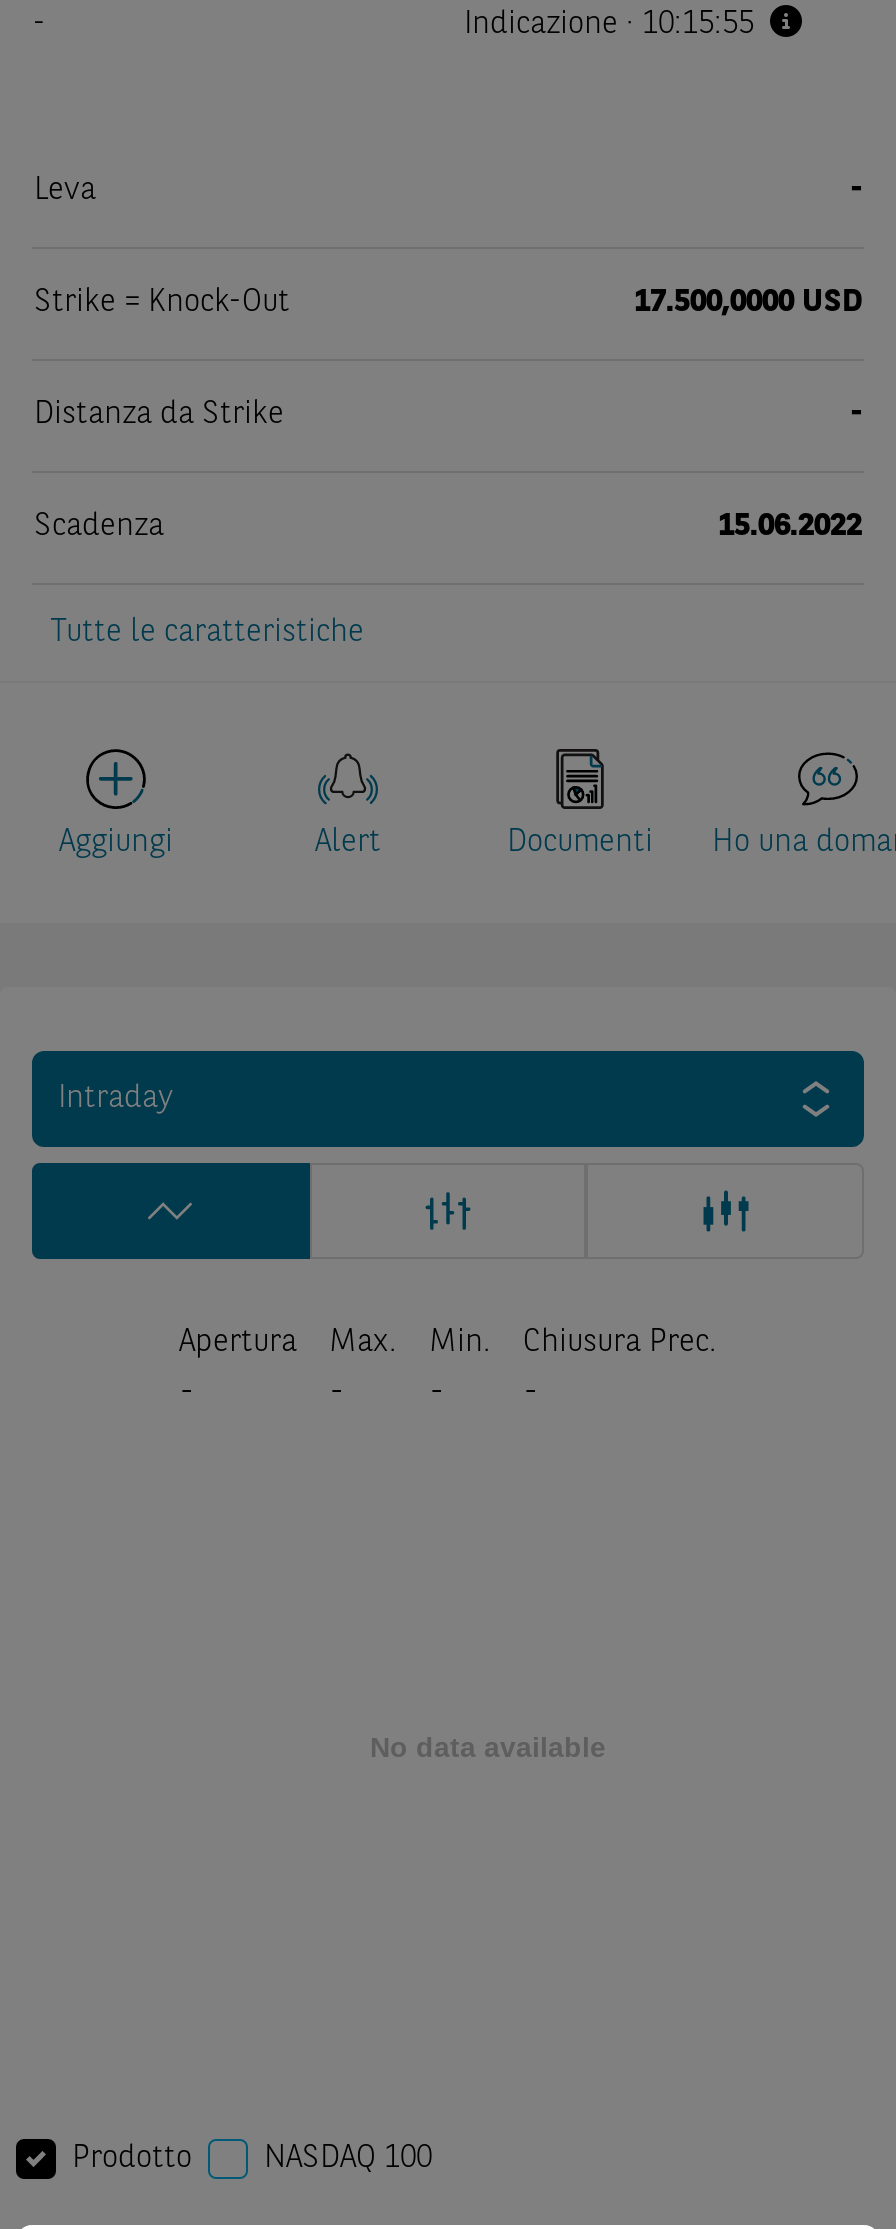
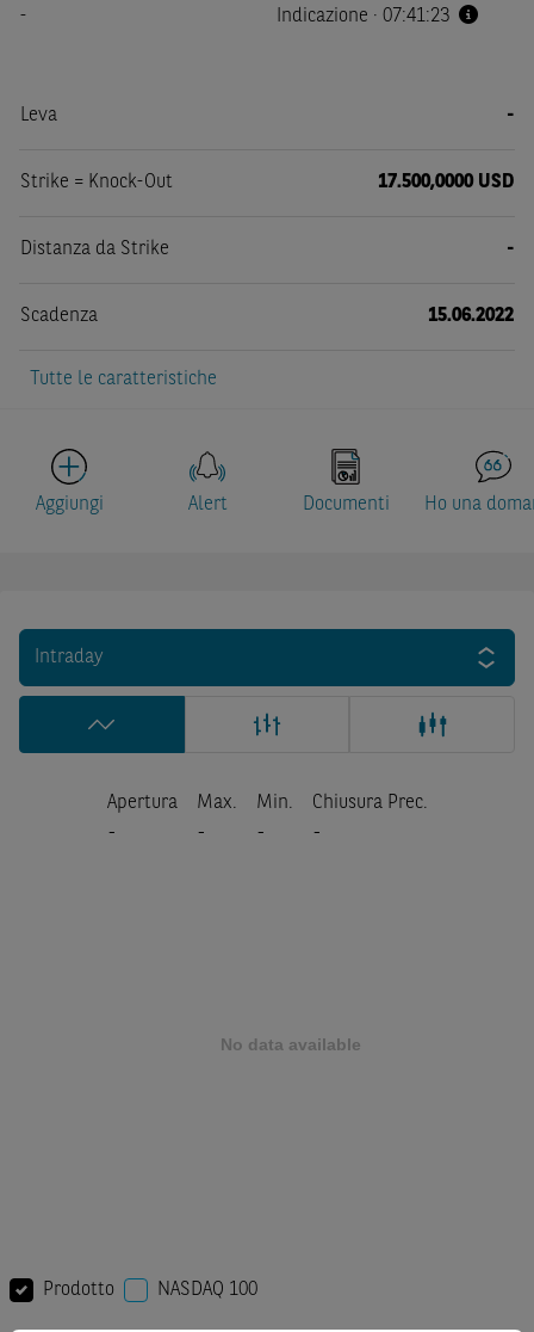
[464,9,754,41] Indicazione · 10:15:55 -> [277,7,449,26] Indicazione · 07:41:23

